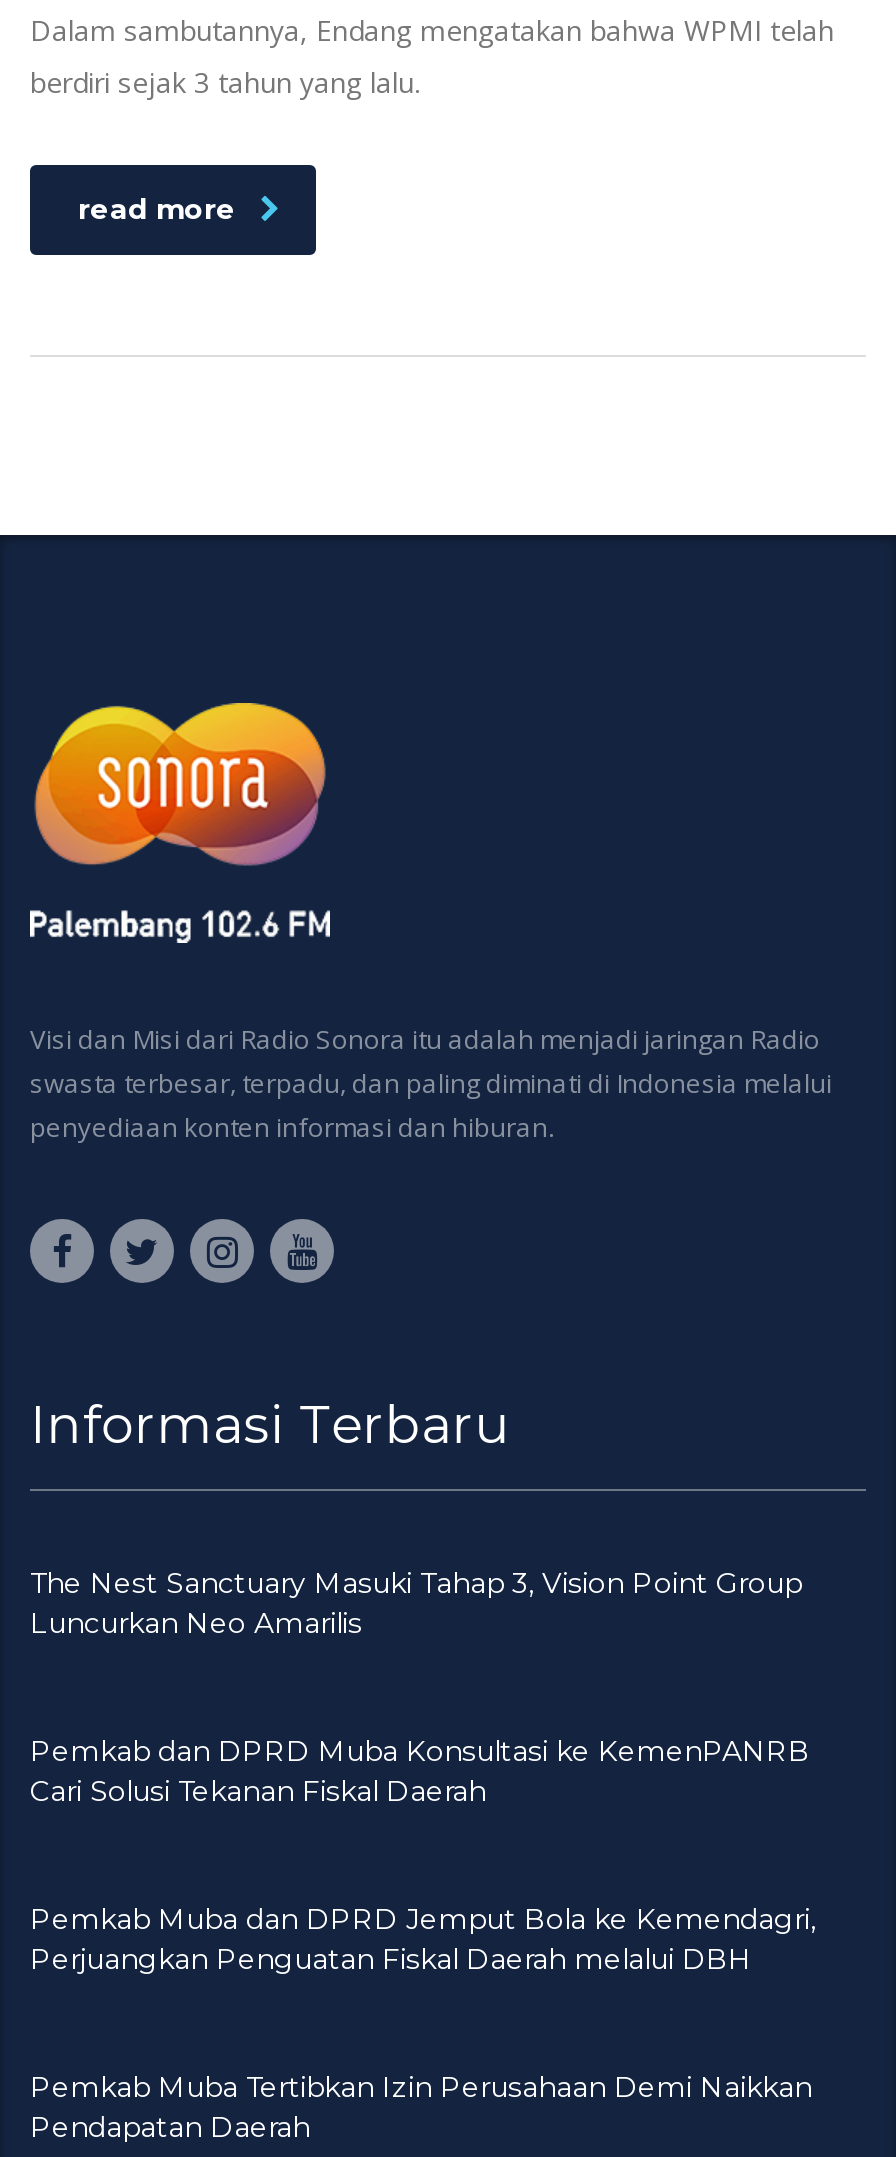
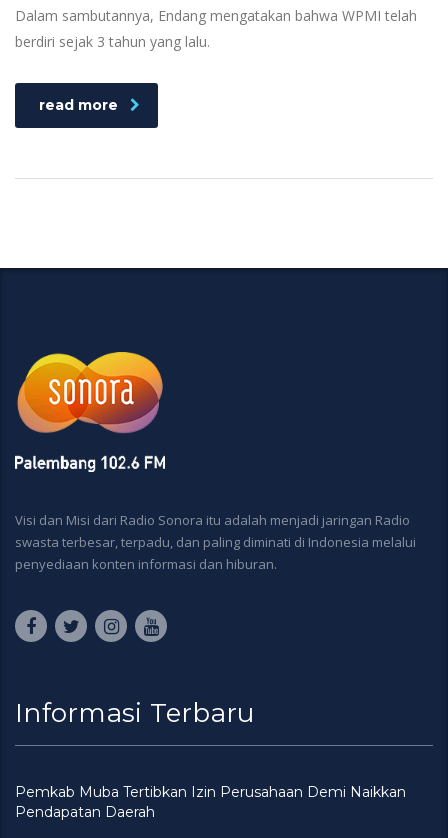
[30,1564,802,1640] The Nest Sanctuary Masuki Tahap 3, Vision Point Group | Luncurkan Neo Amarilis -> none
[30,1732,810,1808] Pemkab dan DPRD Muba Konsultasi ke KemenPANRB | Cari Solusi Tekanan Fiskal Daerah -> none
[30,1900,816,1976] Pemkab Muba dan DPRD Jemput Bola ke Kemendagri, | Perjuangkan Penguatan Fiskal Daerah melalui DBH -> none

